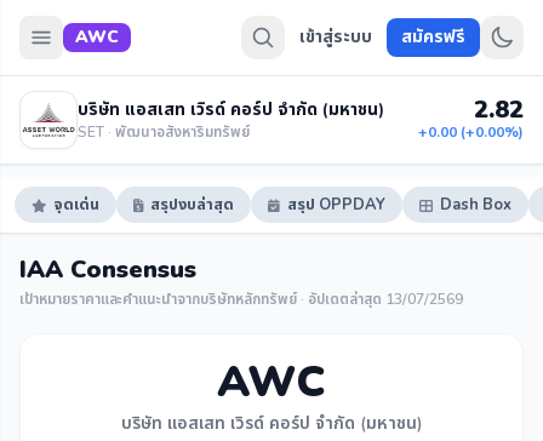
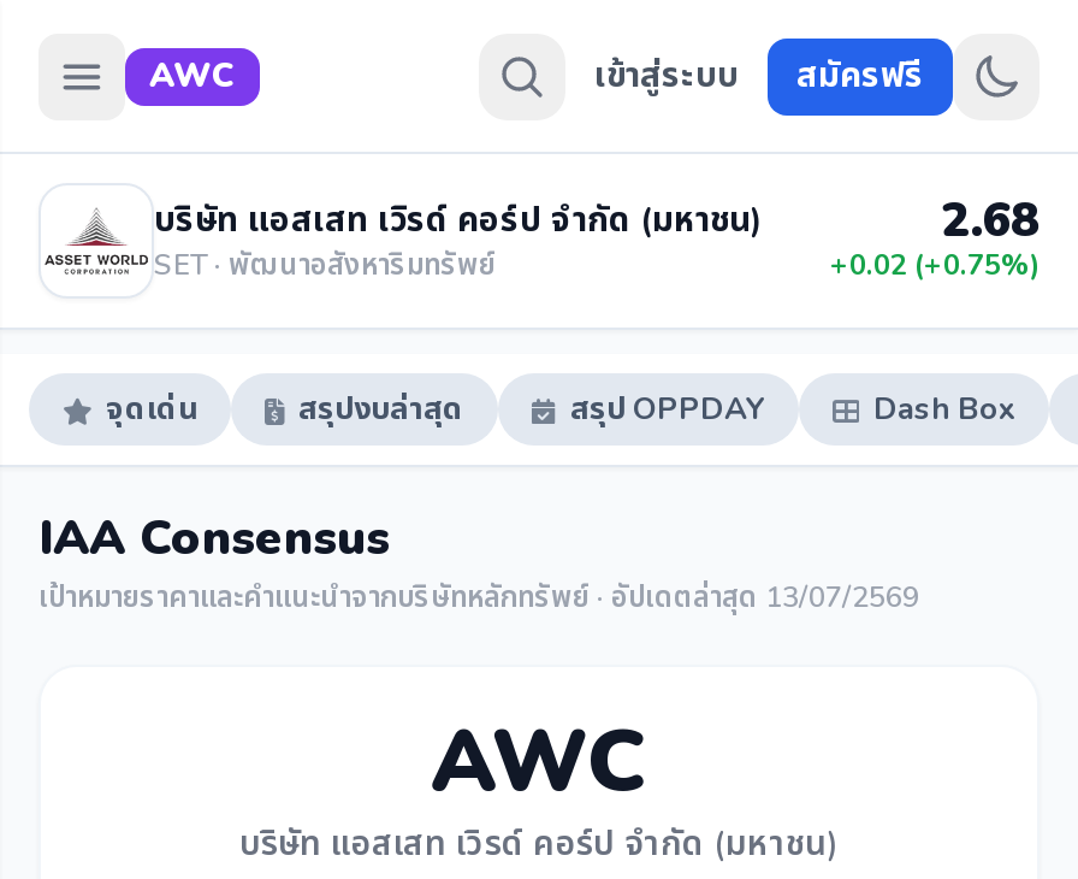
[474,93,524,126] 2.82 -> [941,188,1039,253] 2.68
[418,122,524,142] +0.00 (+0.00%) -> [830,246,1039,284] +0.02 (+0.75%)

